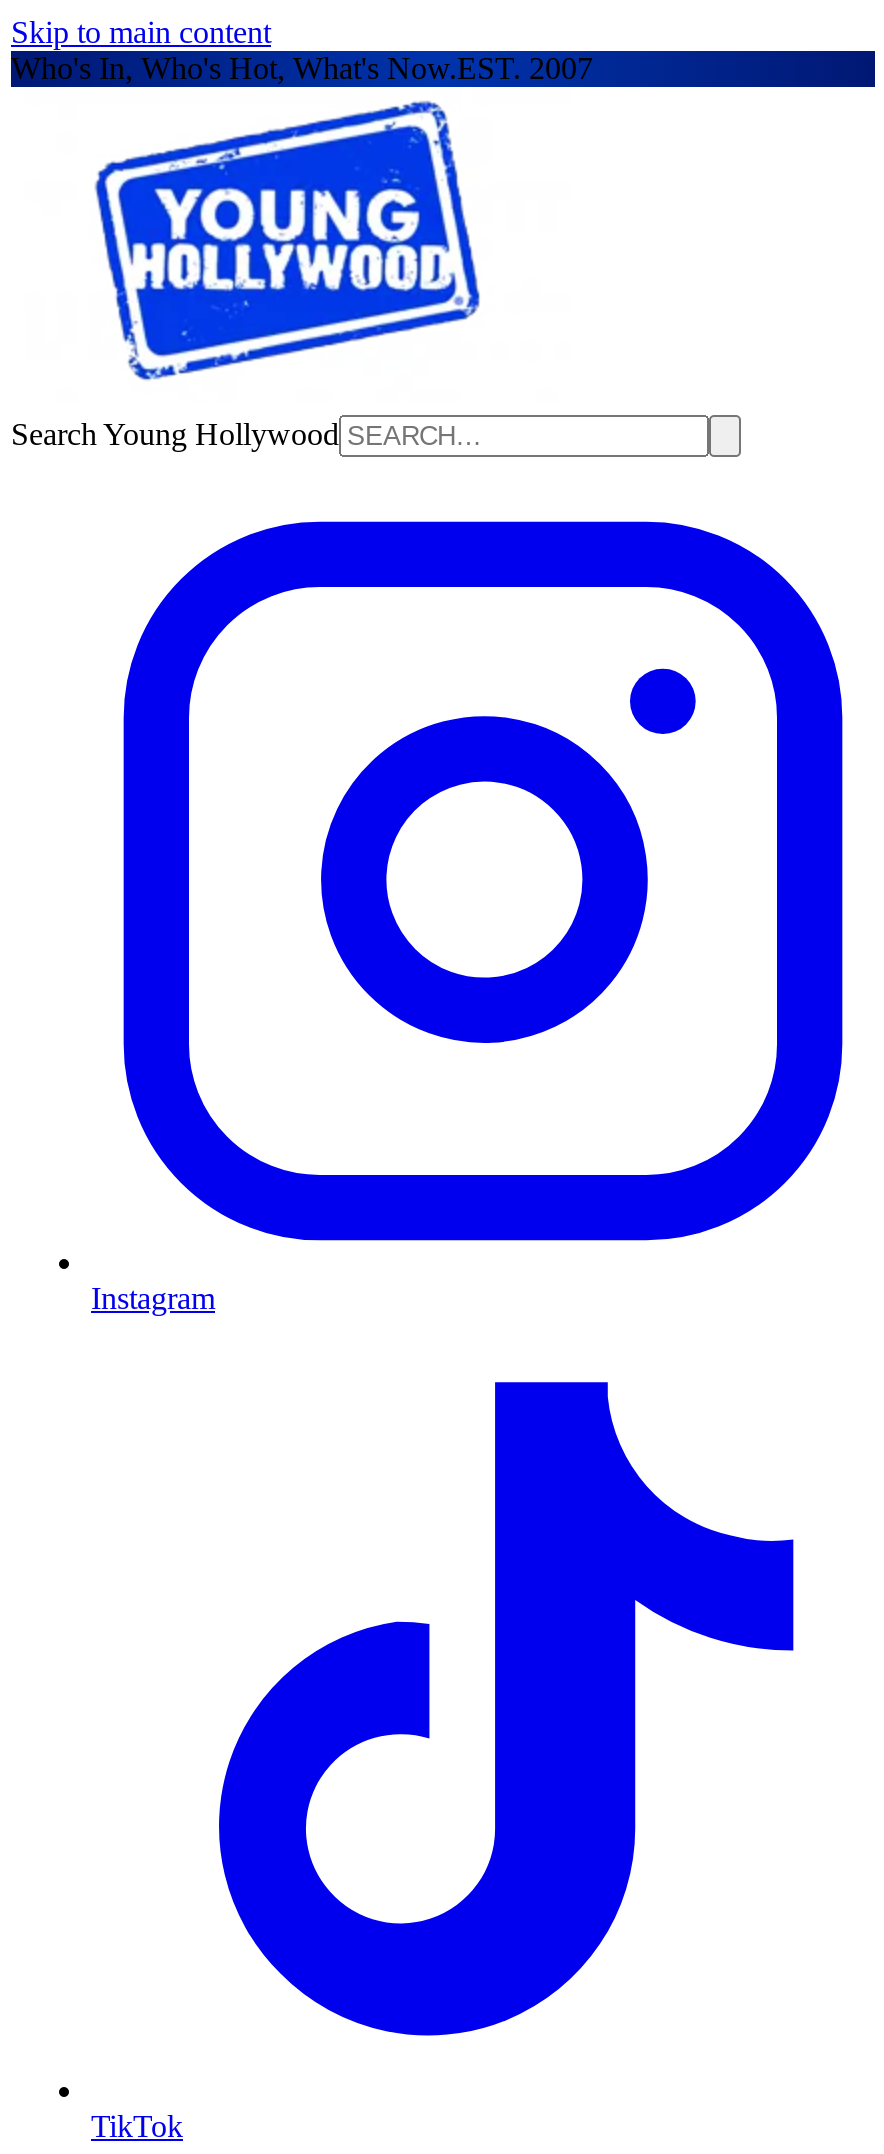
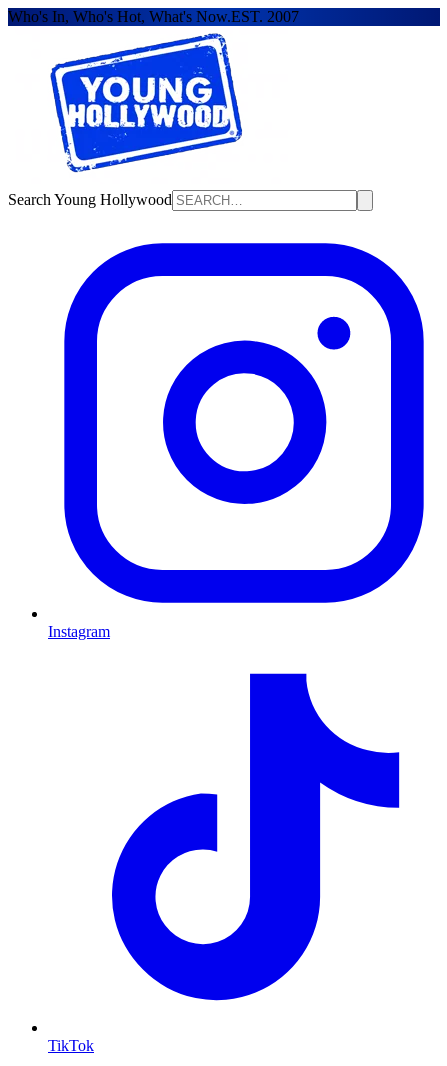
[11,15,271,49] Skip to main content -> none

